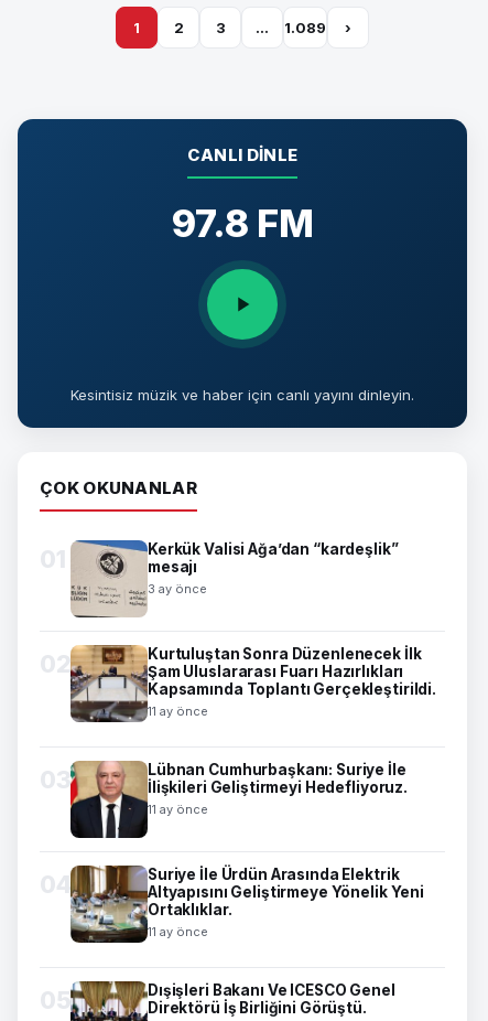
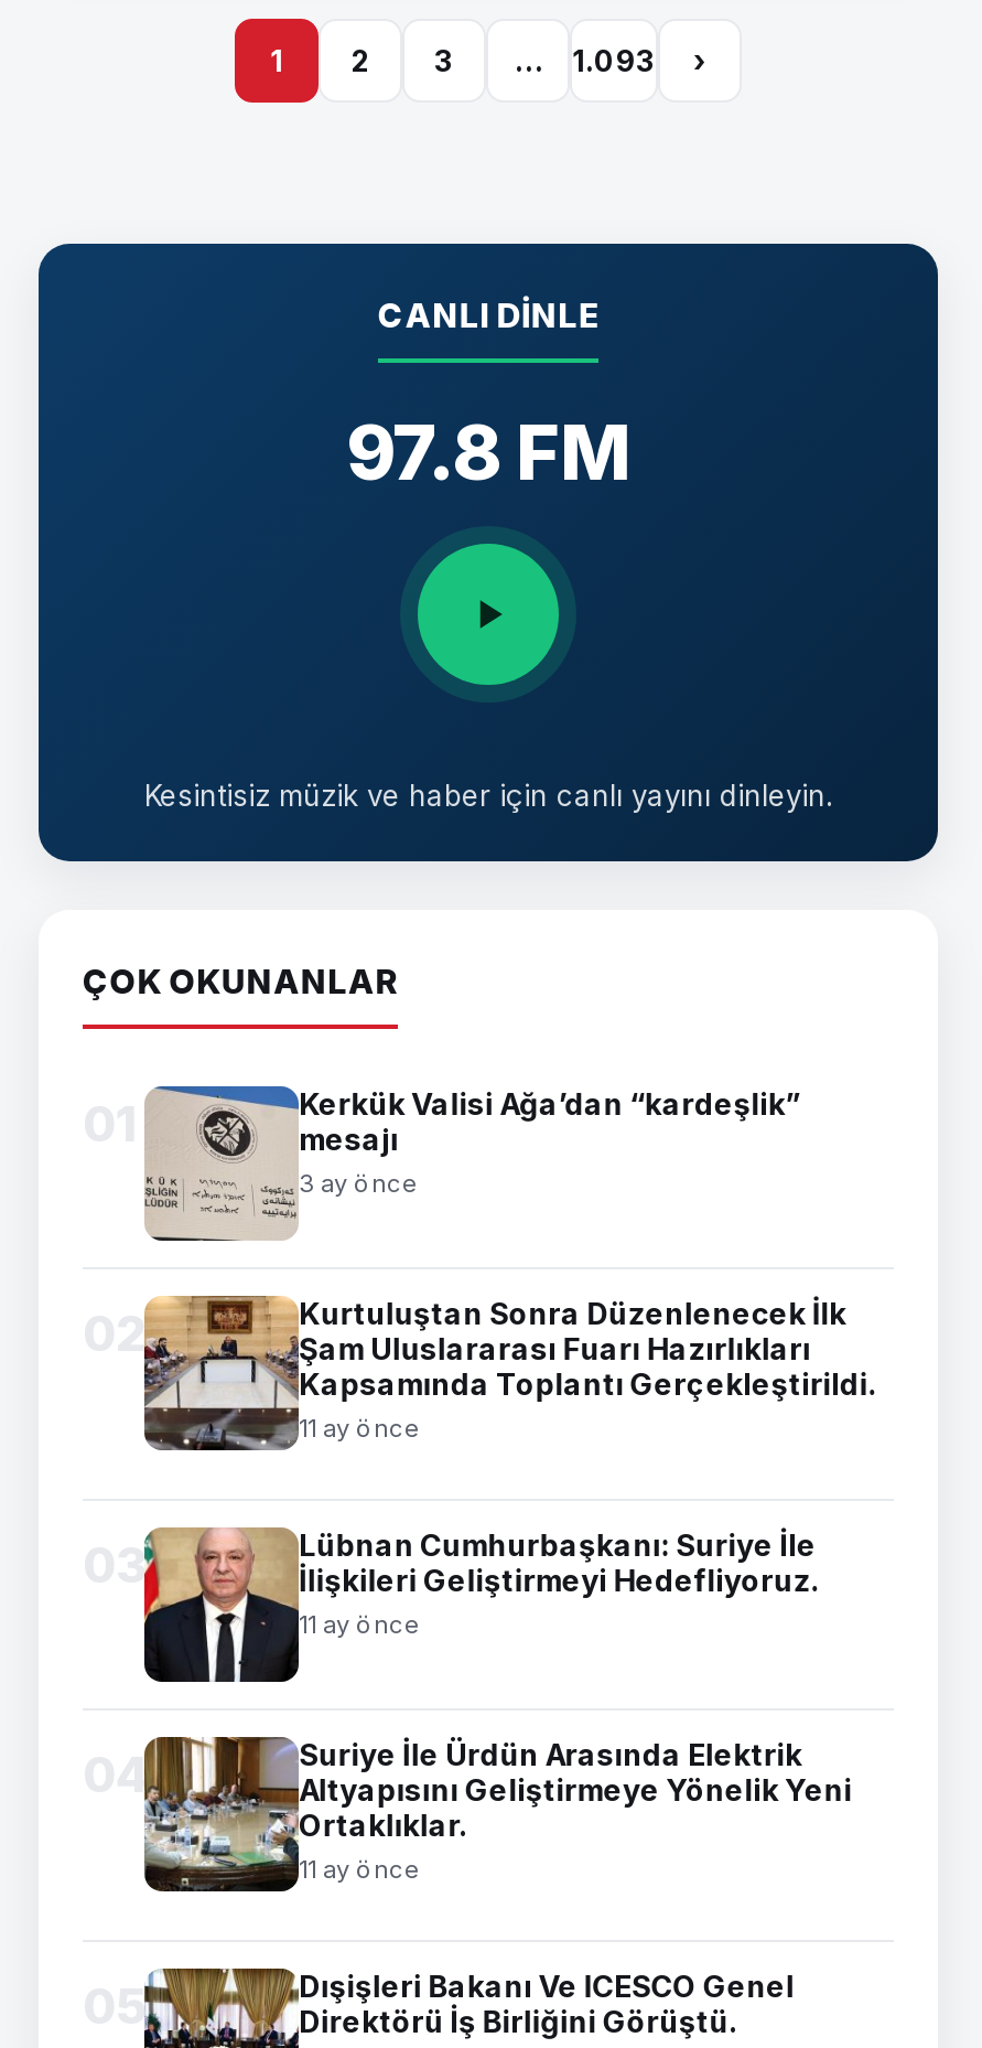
[284,19,326,36] 1.089 -> [572,43,656,78] 1.093

